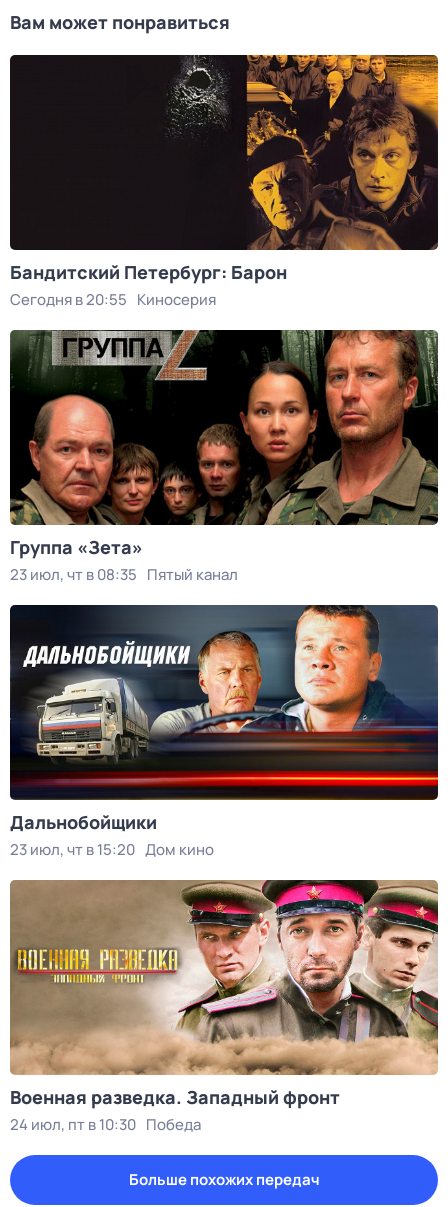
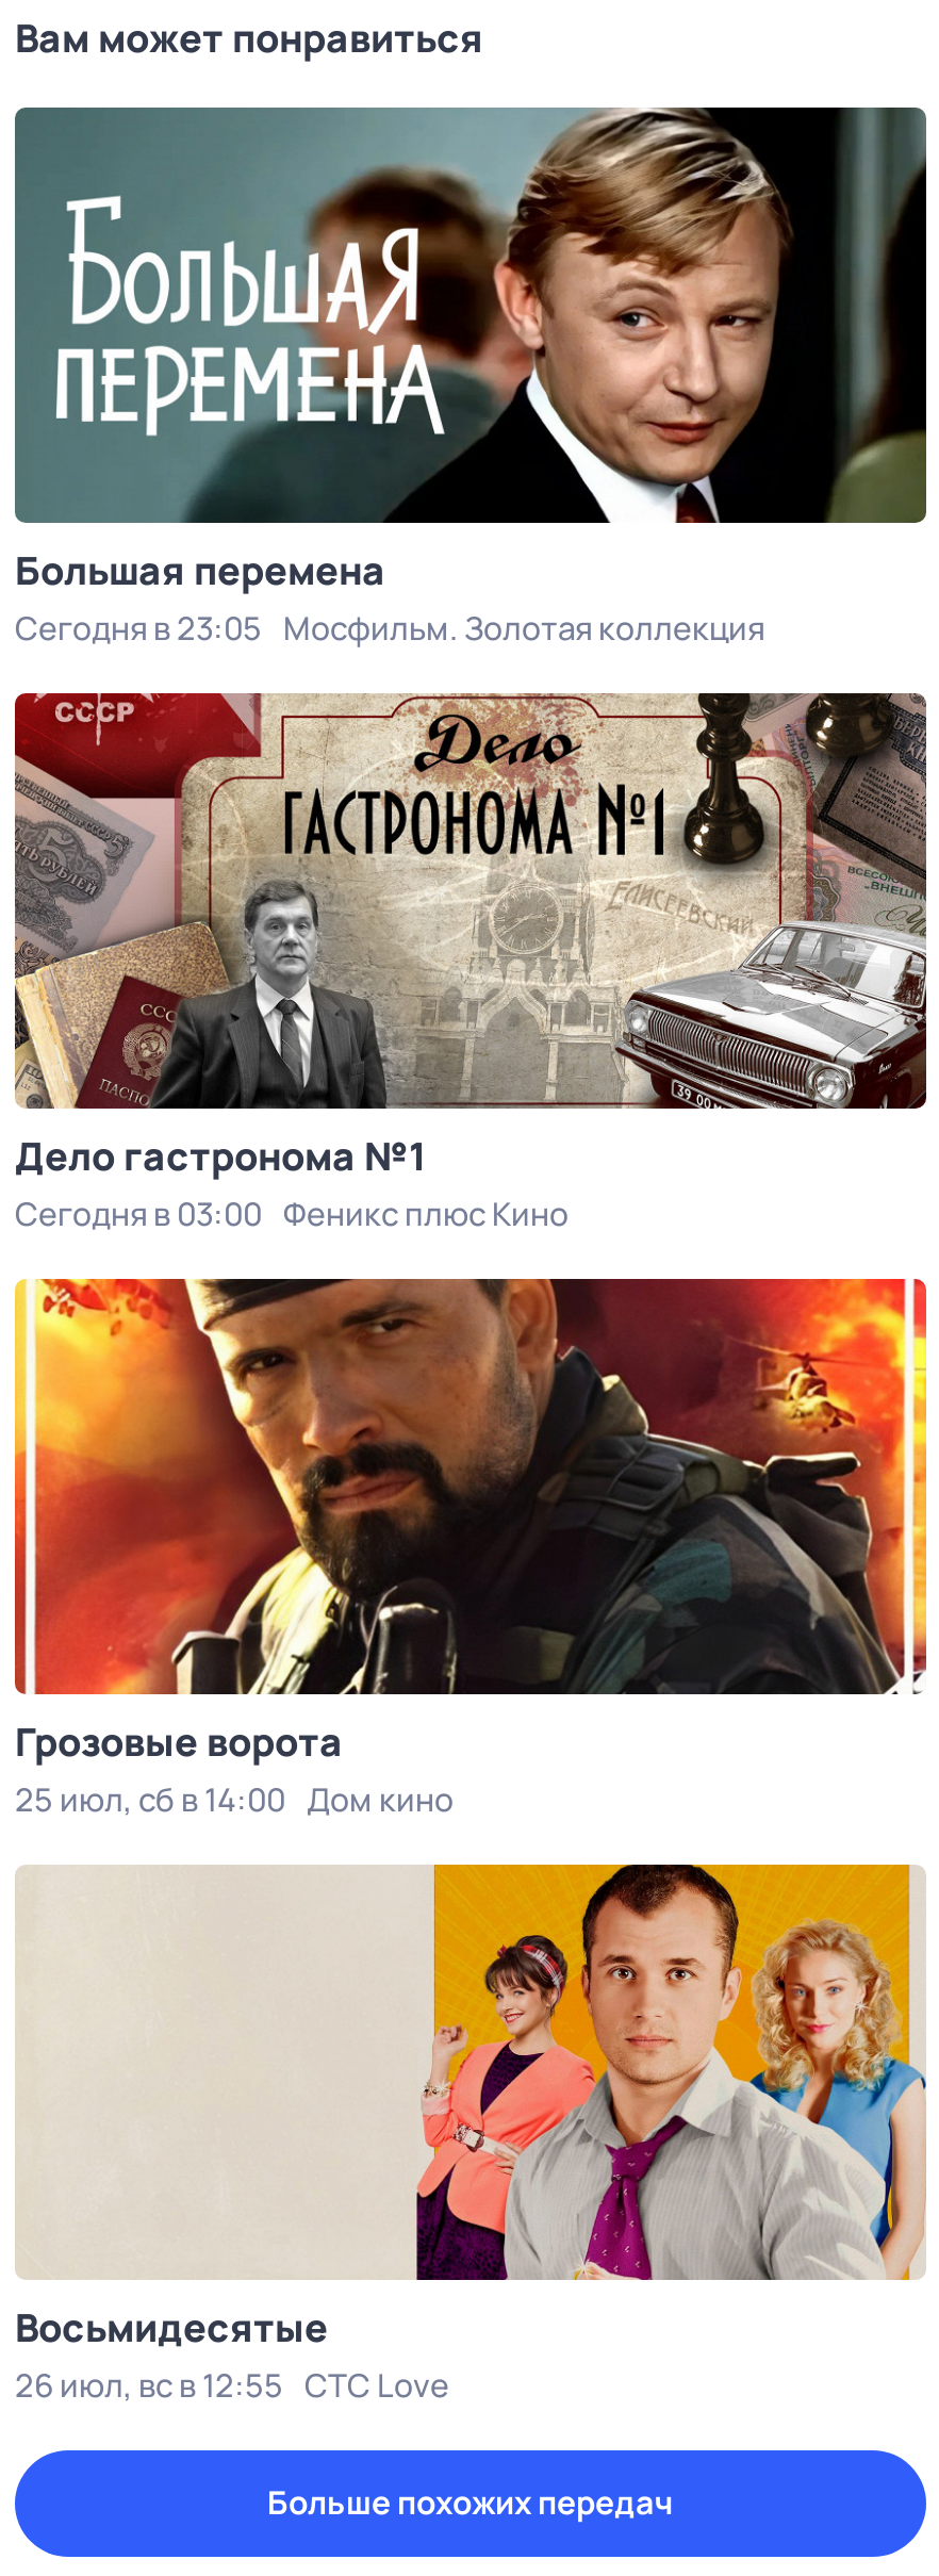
[10,54,439,310] [image] | Бандитский Петербург: Барон | Сегодня в 20:55 Киносерия -> [15,105,928,651] [image] | Большая перемена | Сегодня в 23:05 Мосфильм. Золотая коллекция
[9,329,439,585] [image] | Группа «Зета» | 23 июл, чт в 08:35 Пятый канал -> [13,691,928,1236] [image] | Дело гастронома №1 | Сегодня в 03:00 Феникс плюс Кино
[9,604,439,860] [image] | Дальнобойщики | 23 июл, чт в 15:20 Дом кино -> [13,1277,928,1822] [image] | Грозовые ворота | 25 июл, сб в 14:00 Дом кино
[10,879,439,1135] [image] | Военная разведка. Западный фронт | 24 июл, пт в 10:30 Победа -> [15,1863,926,2408] [image] | Восьмидесятые | 26 июл, вс в 12:55 СТС Love

